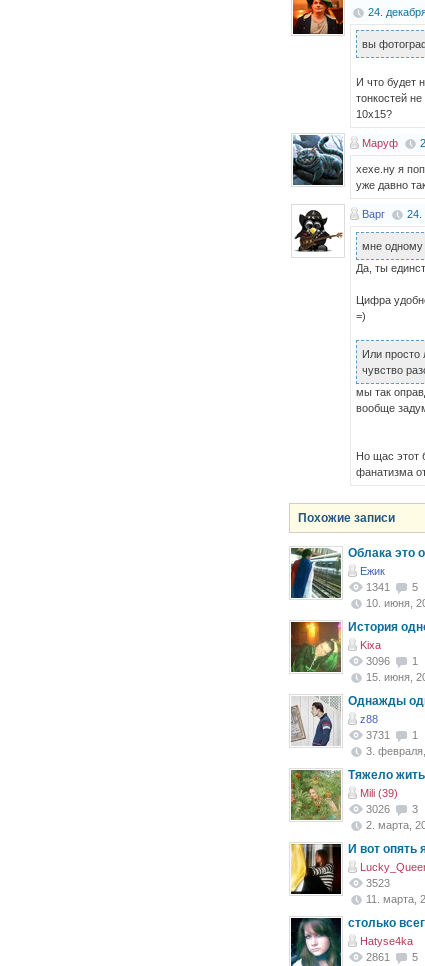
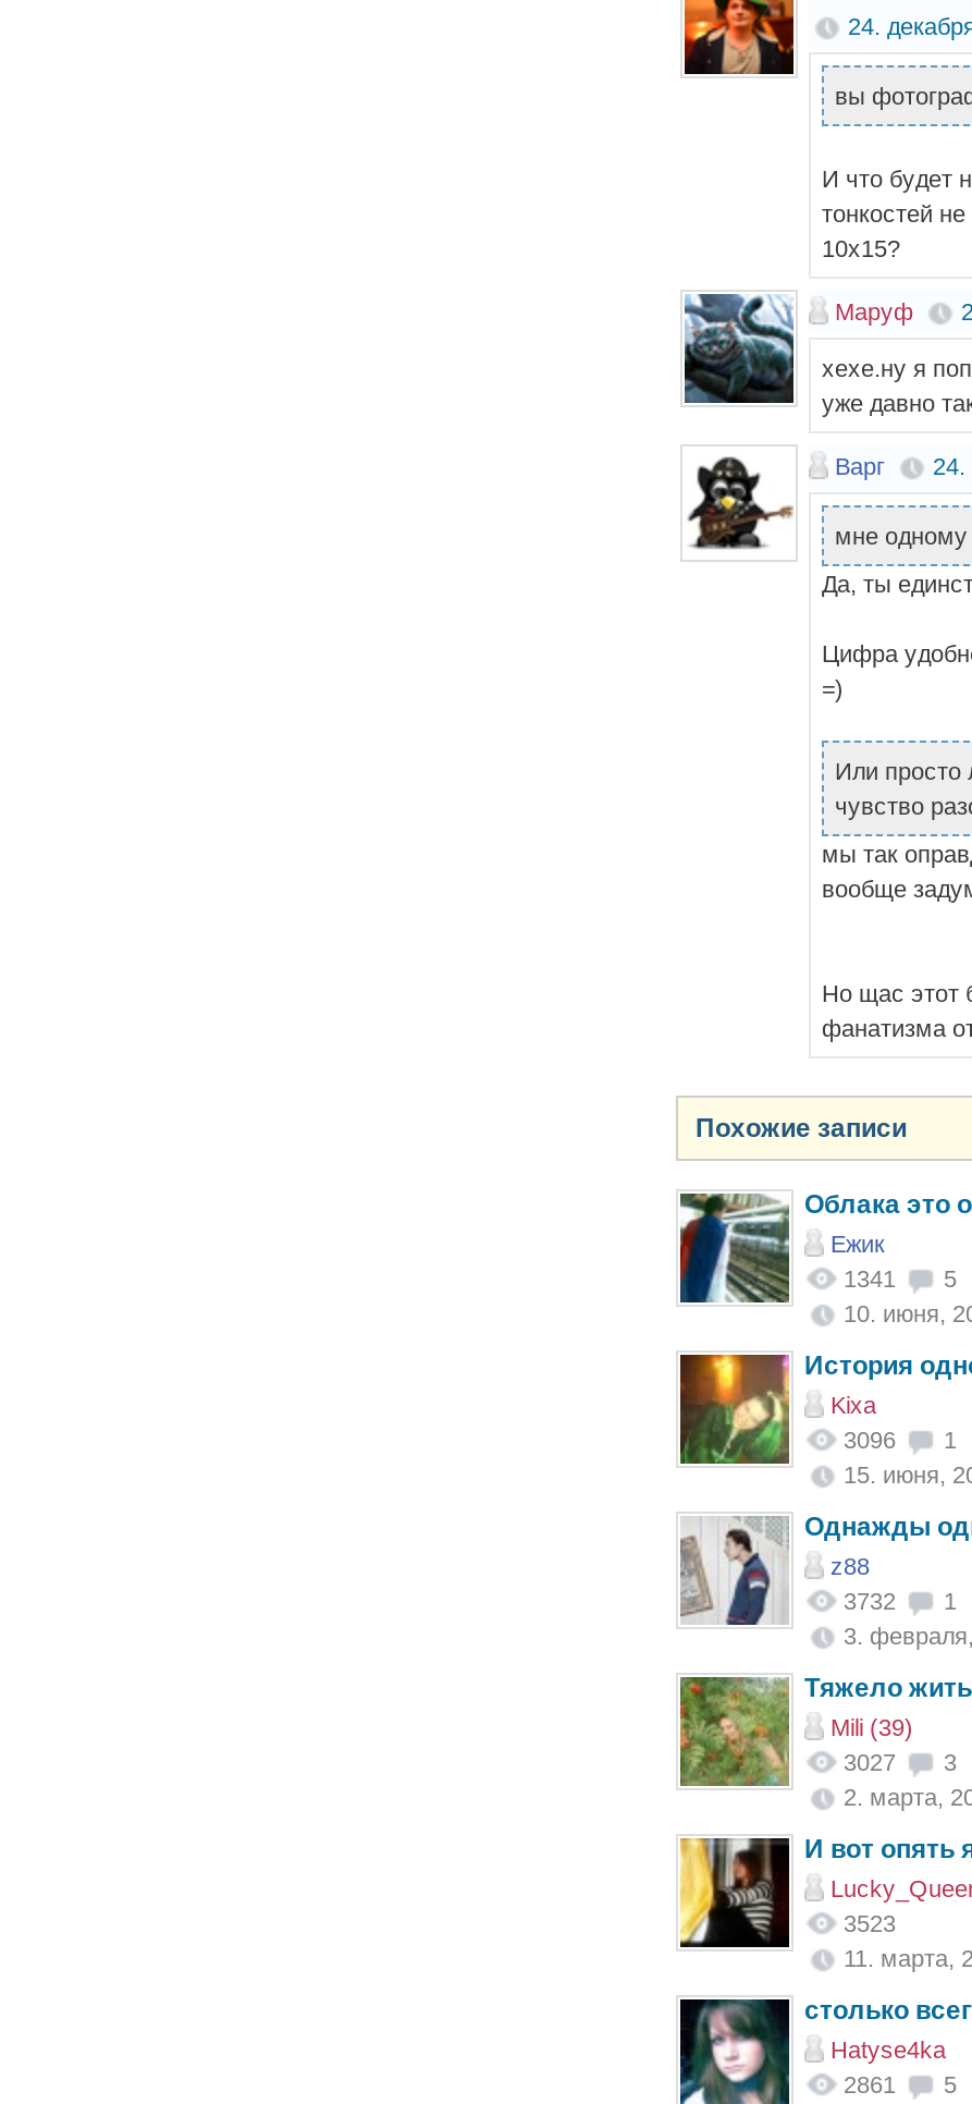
[366,729,418,741] 3731 1 -> [844,1588,957,1614] 3732 1
[366,803,418,815] 3026 3 -> [844,1749,957,1775] 3027 3

